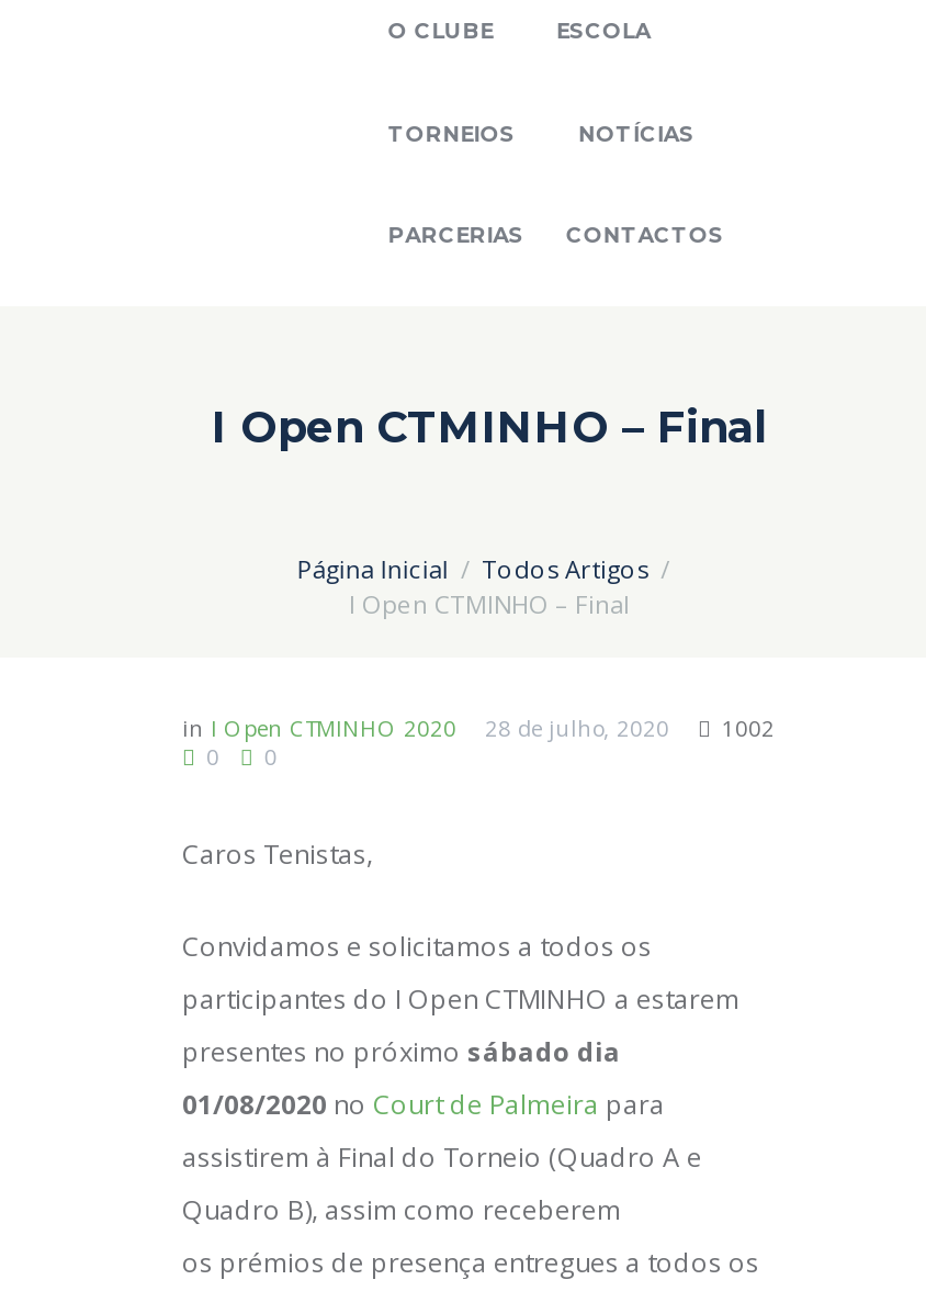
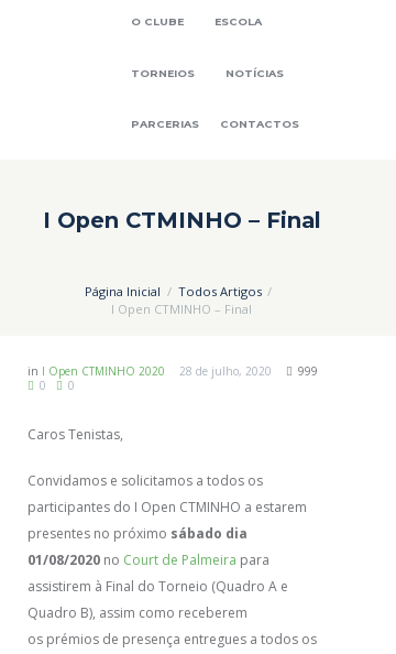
[182,713,775,743] in I Open CTMINHO 2020 28 de julho, 2020 1002 -> [28,363,318,379] in I Open CTMINHO 2020 28 de julho, 2020 999

